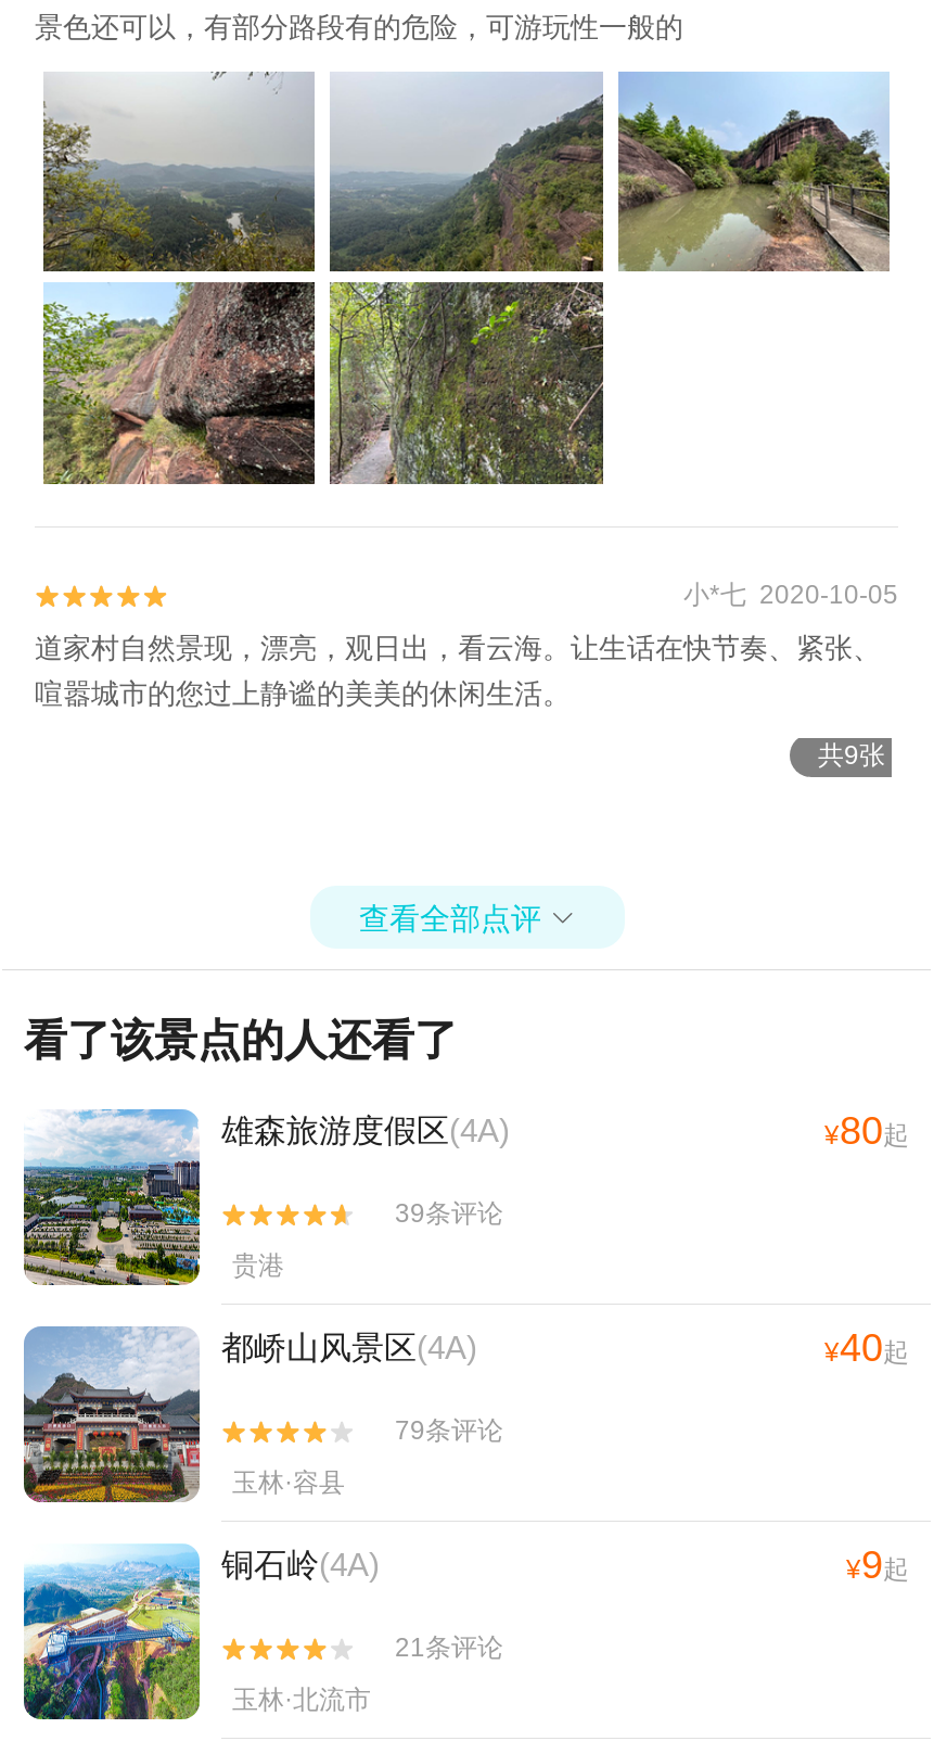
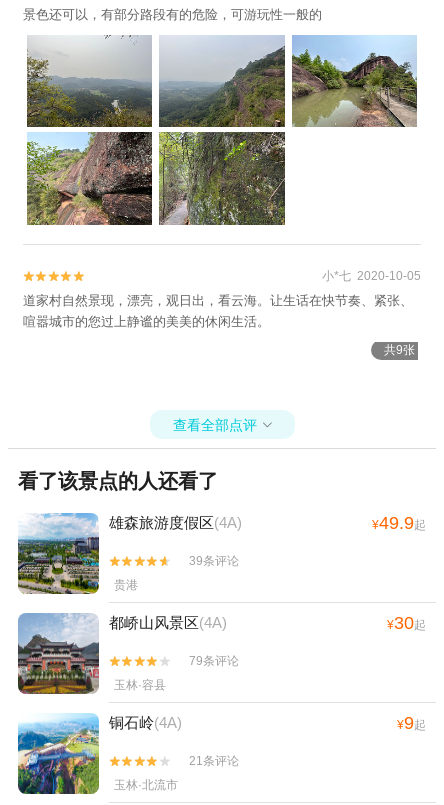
[824,1109,909,1153] ¥80起 -> [372,513,426,533] ¥49.9起
[824,1326,909,1370] ¥40起 -> [387,613,426,633] ¥30起

